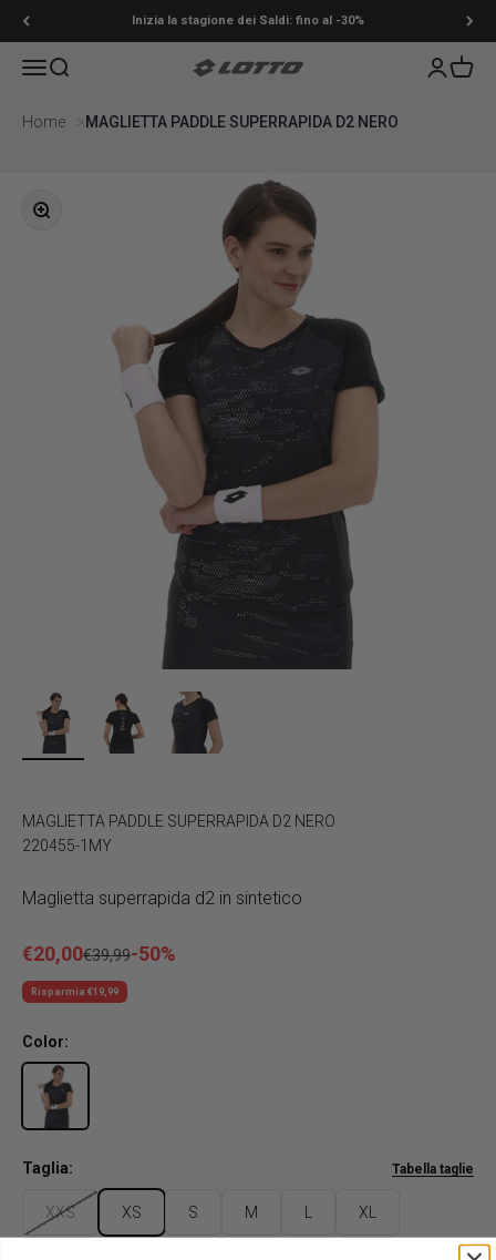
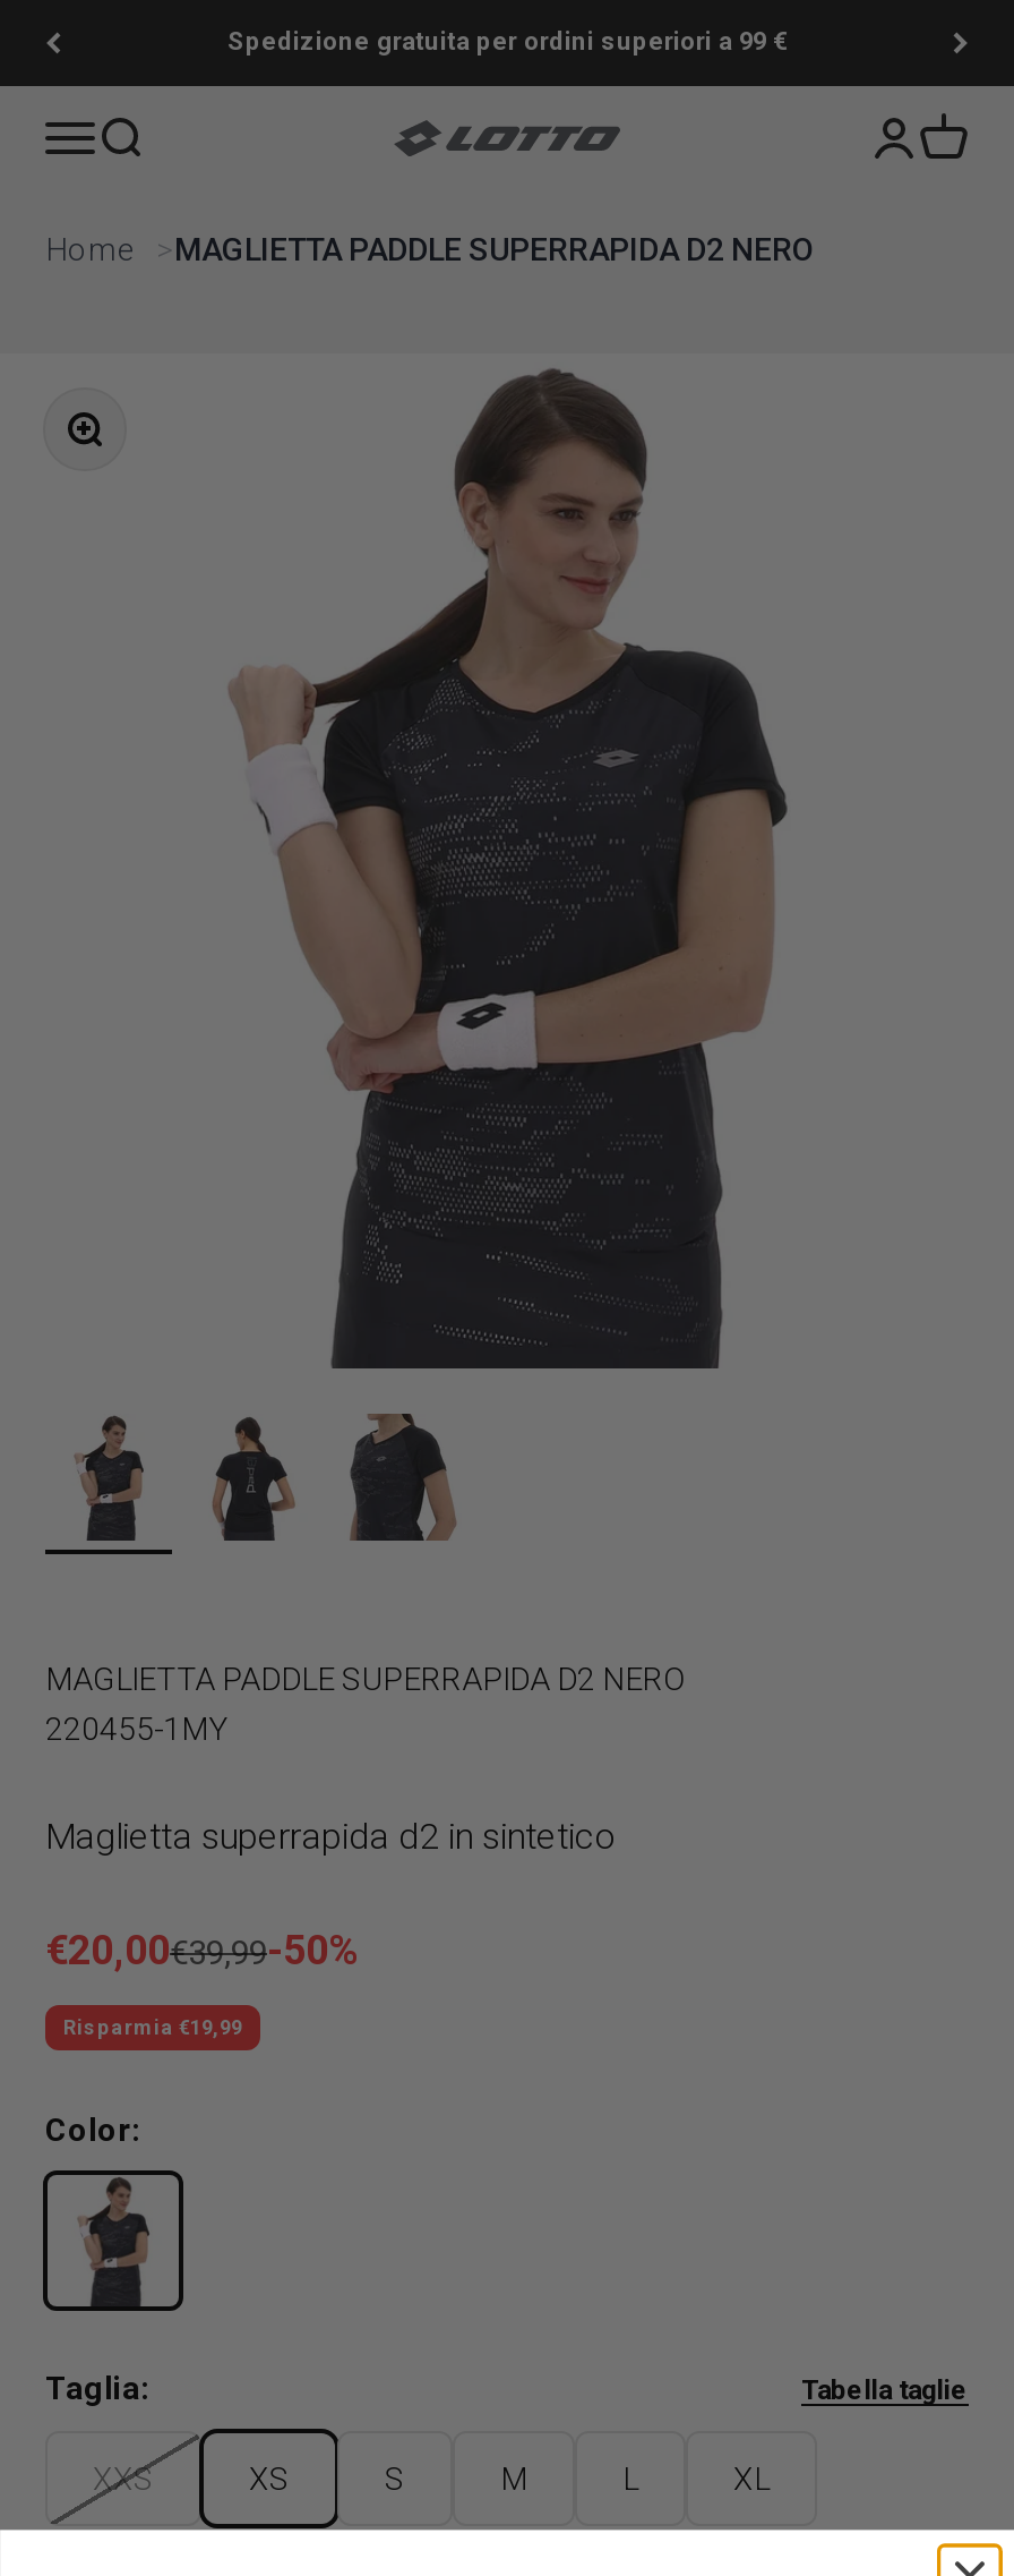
[132,13,364,28] Inizia la stagione dei Saldi: fino al -30% -> [227,27,787,57] Spedizione gratuita per ordini superiori a 99 €

